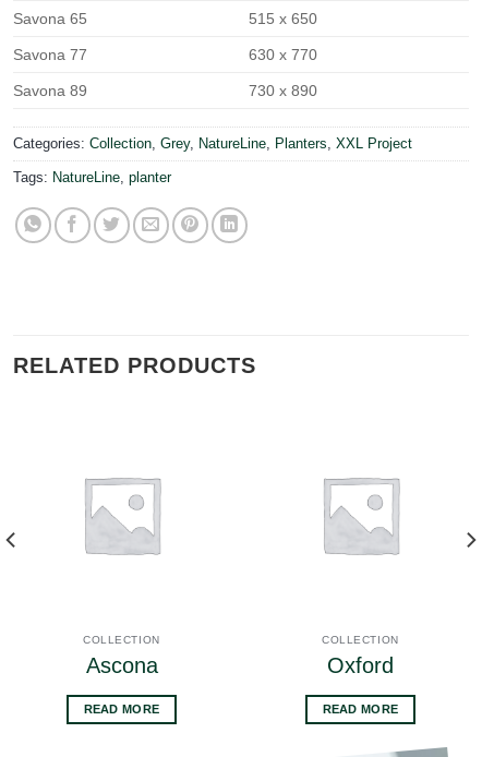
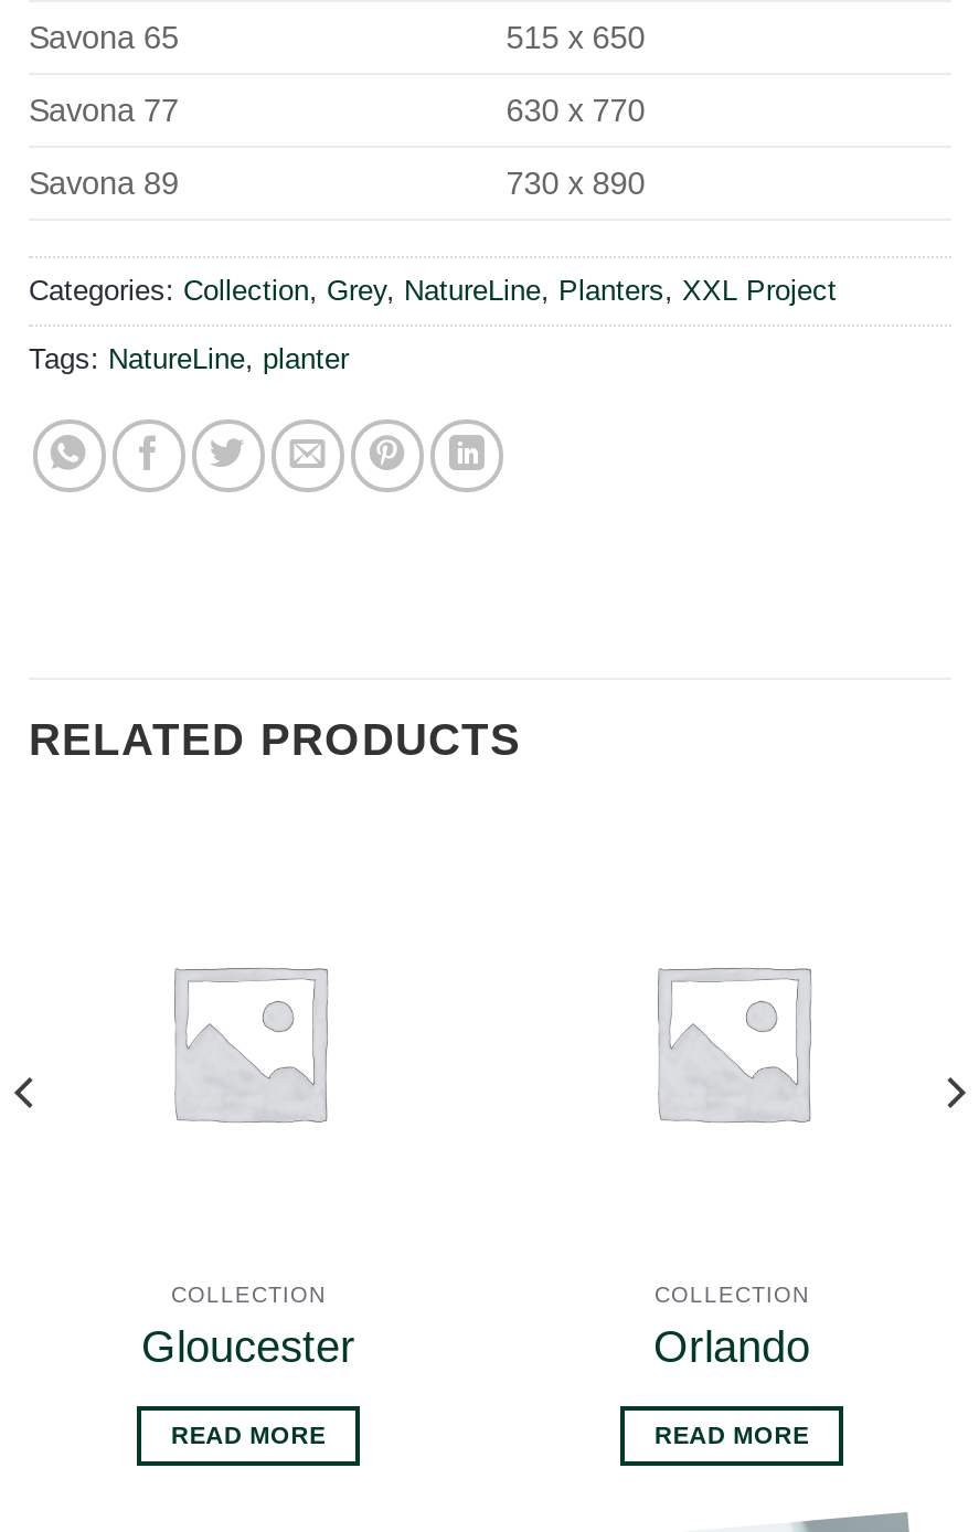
[86,653,158,677] Ascona -> [141,1322,355,1370] Gloucester
[327,653,394,677] Oxford -> [653,1322,810,1370] Orlando

